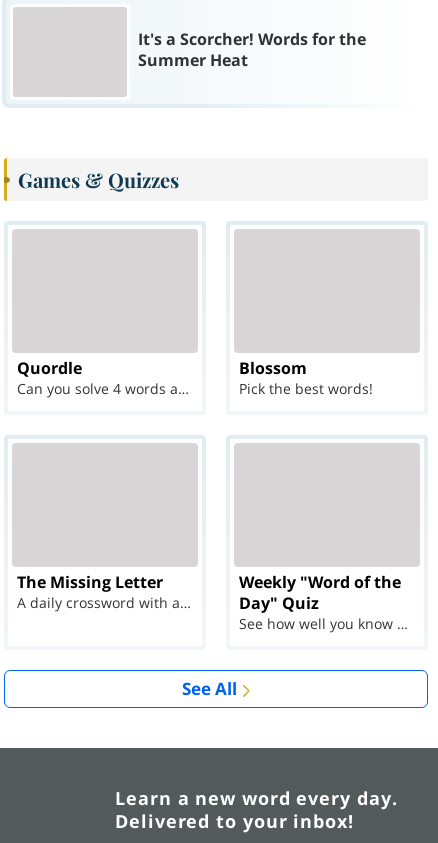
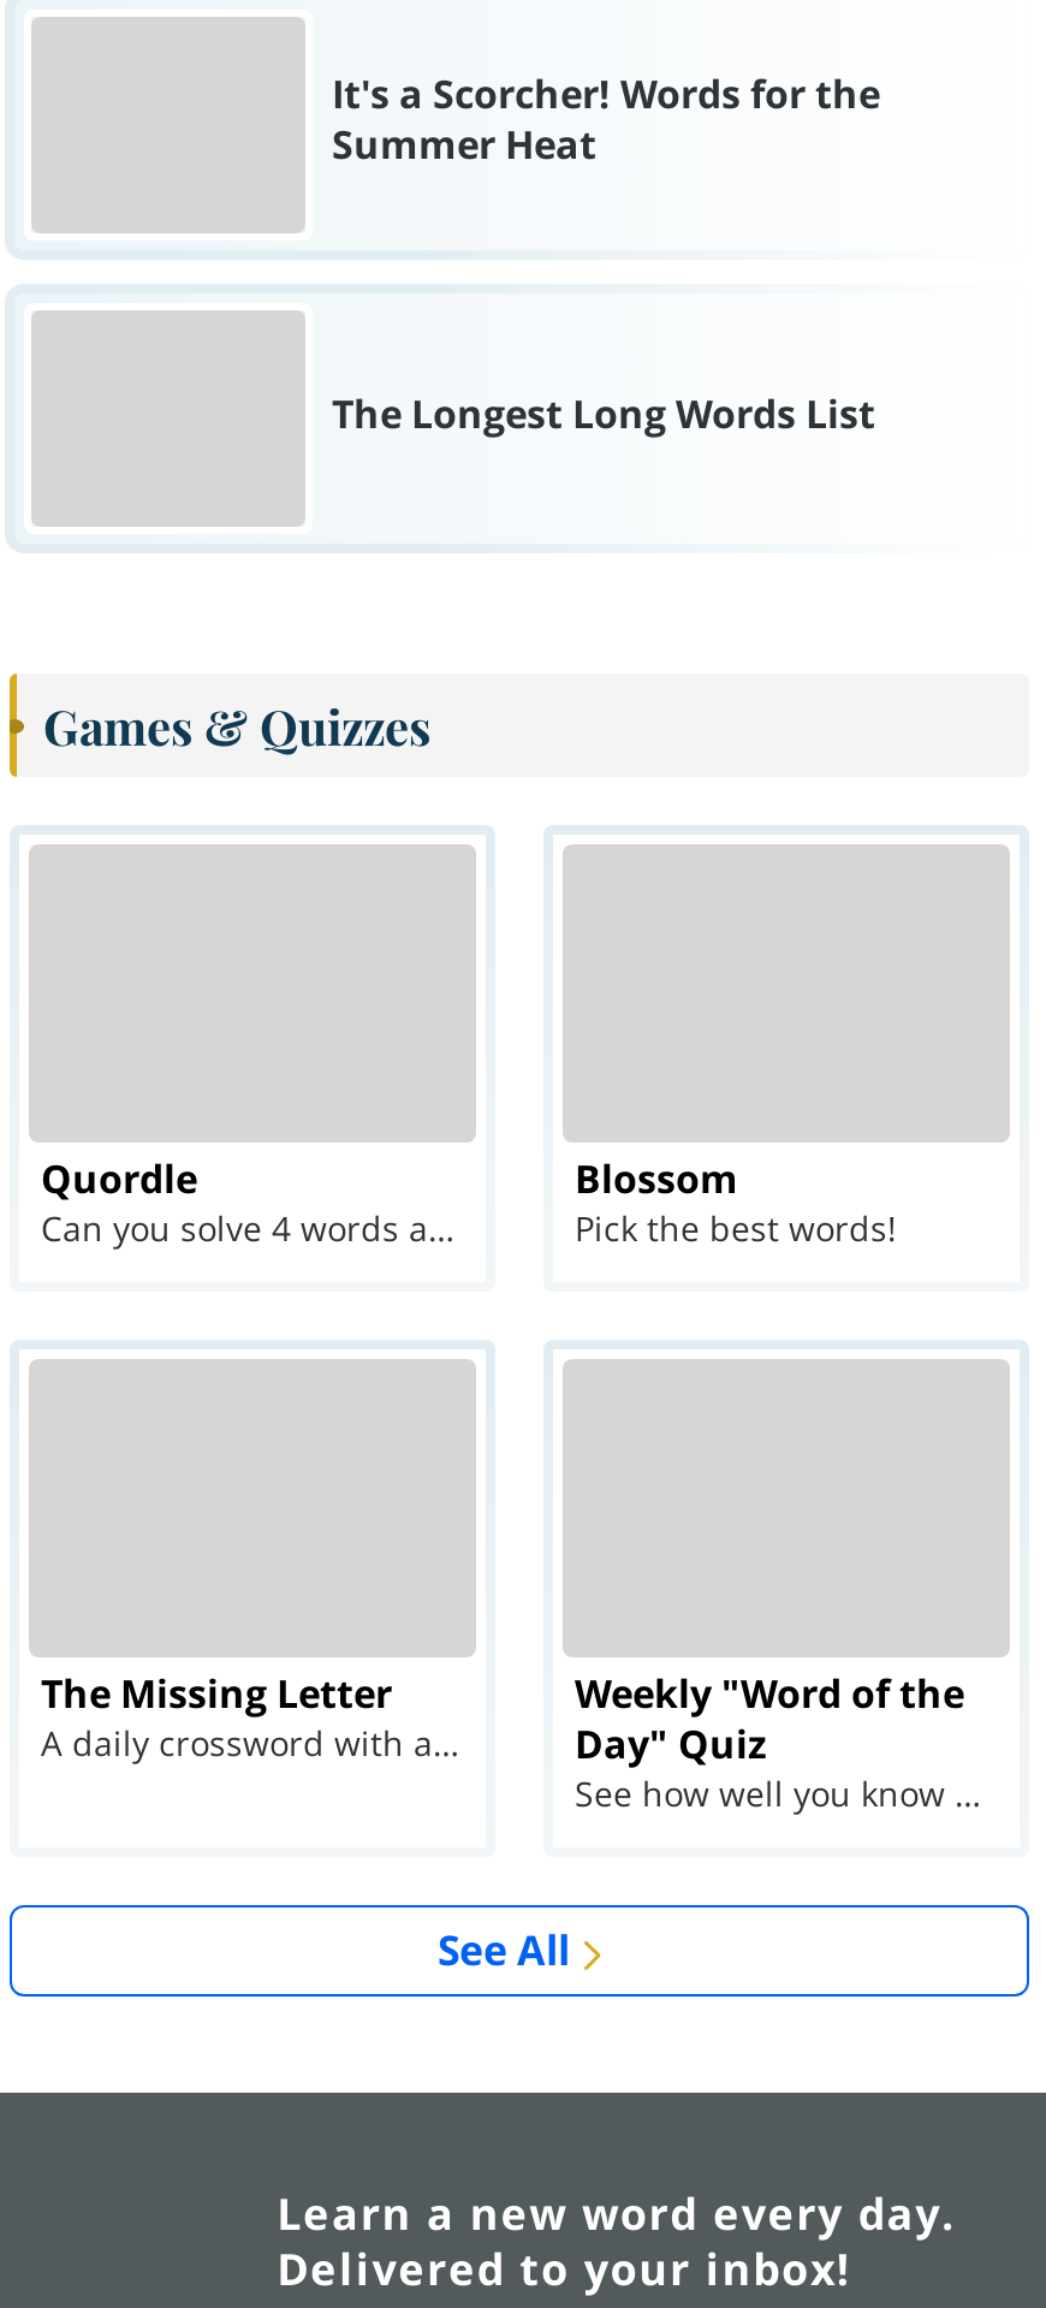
none -> [332,386,875,439] The Longest Long Words List

